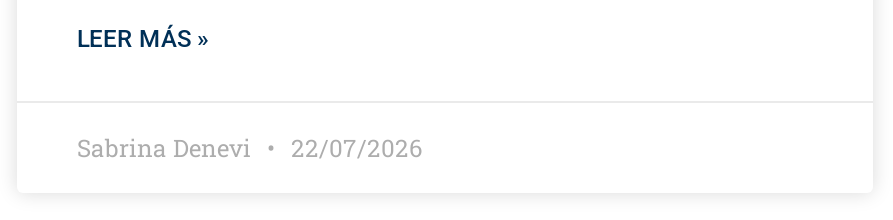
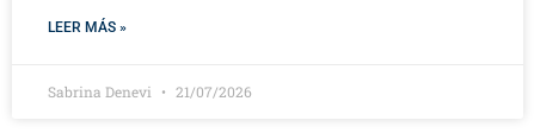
[77,130,423,162] Sabrina Denevi 22/07/2026 -> [48,81,252,100] Sabrina Denevi 21/07/2026

